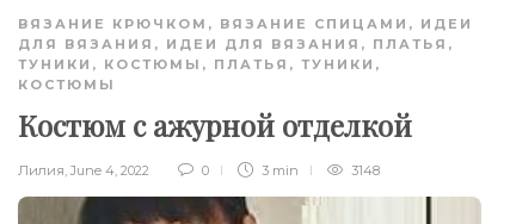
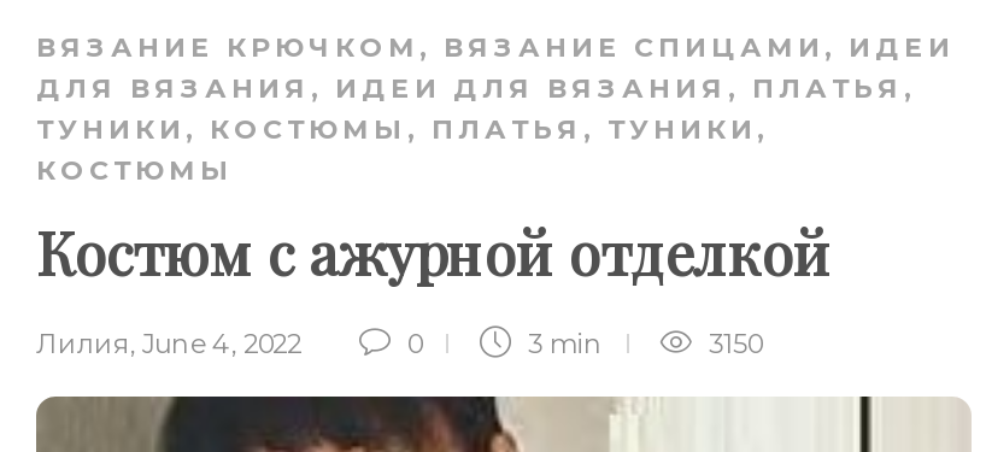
[348,162,380,179] 3148 -> [702,327,762,361] 3150

